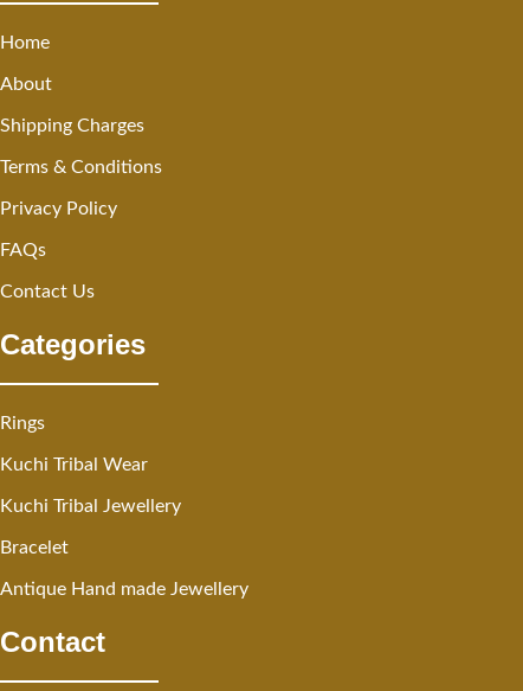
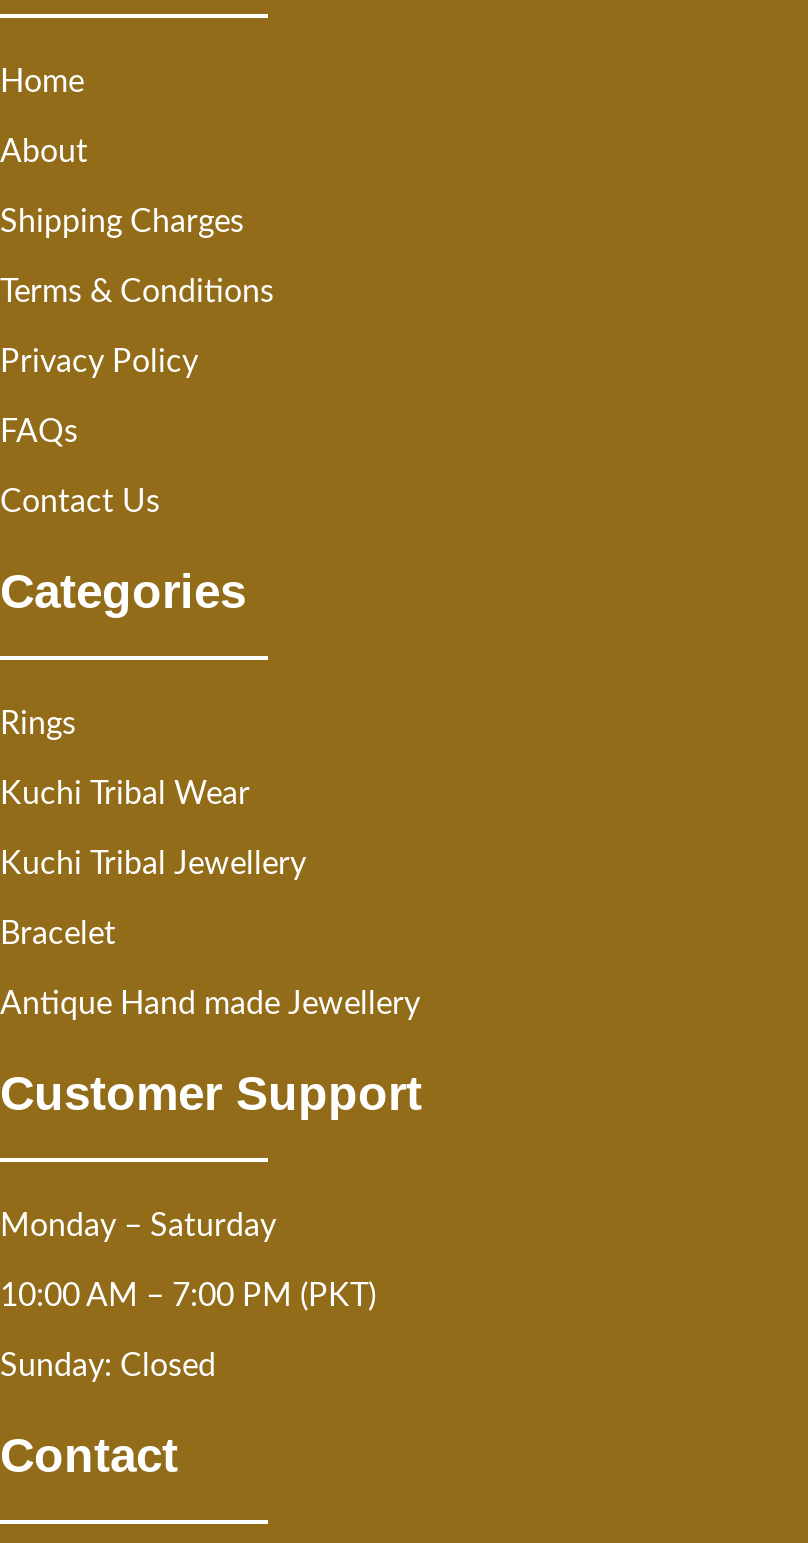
none -> [0,1066,422,1382] Customer Support | Monday – Saturday | 10:00 AM – 7:00 PM (PKT) | Sunday: Closed

